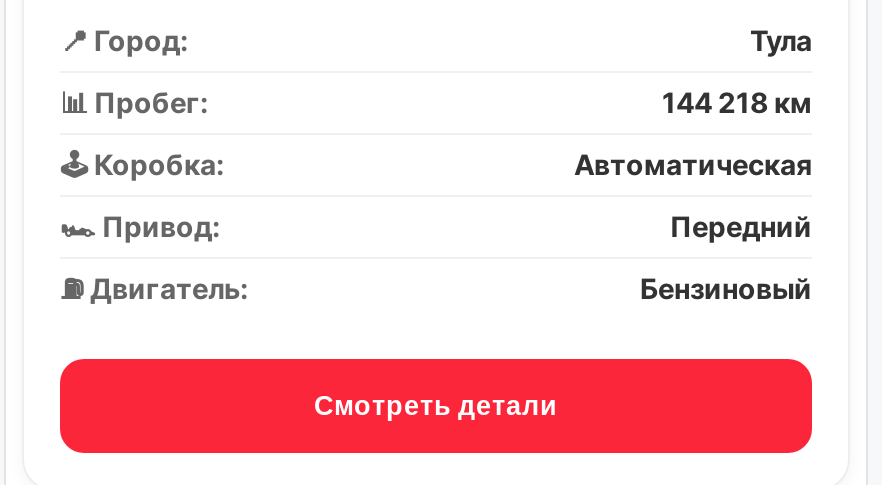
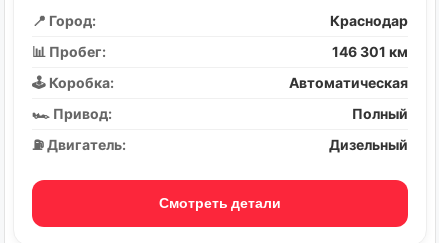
[750,24,812,58] Тула -> [330,12,408,29] Краснодар
[662,86,812,120] 144 218 км -> [332,43,408,60] 146 301 км
[670,210,812,244] Передний -> [352,105,408,122] Полный
[640,272,812,306] Бензиновый -> [329,136,408,153] Дизельный

